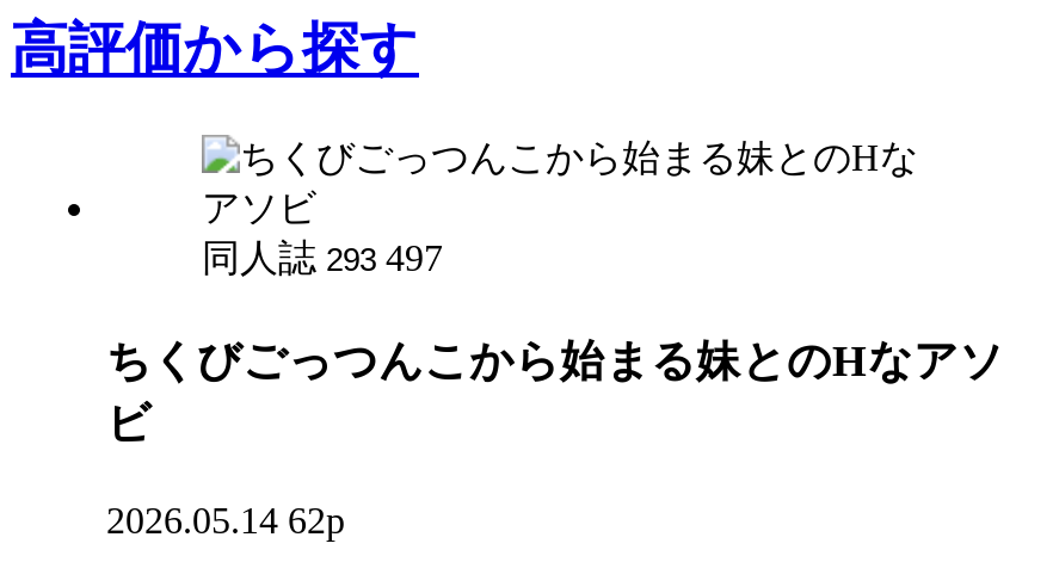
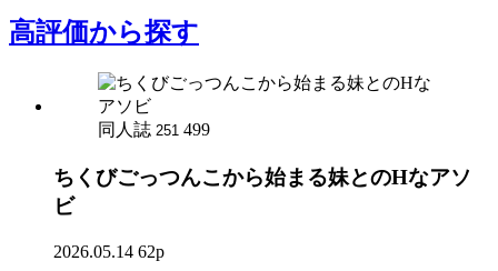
[202,238,443,278] 同人誌 293 497 -> [98,120,210,139] 同人誌 251 499

